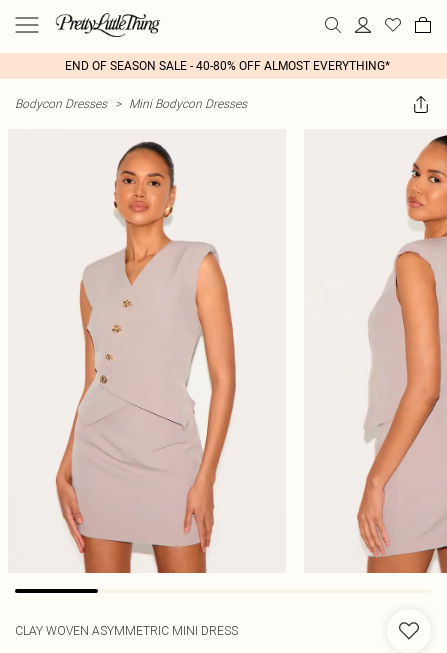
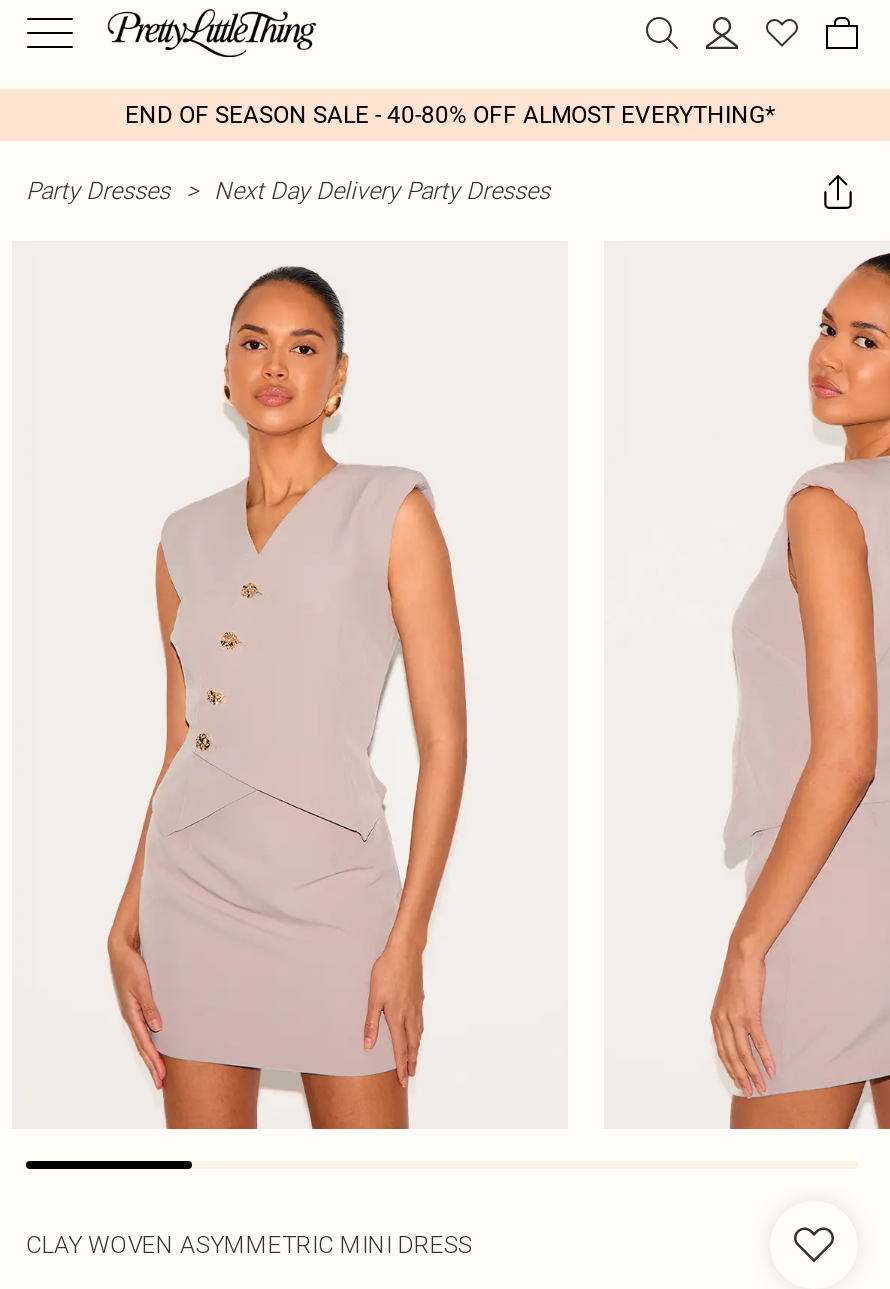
[15,96,247,111] Bodycon Dresses > Mini Bodycon Dresses -> [26,175,550,205] Party Dresses > Next Day Delivery Party Dresses

